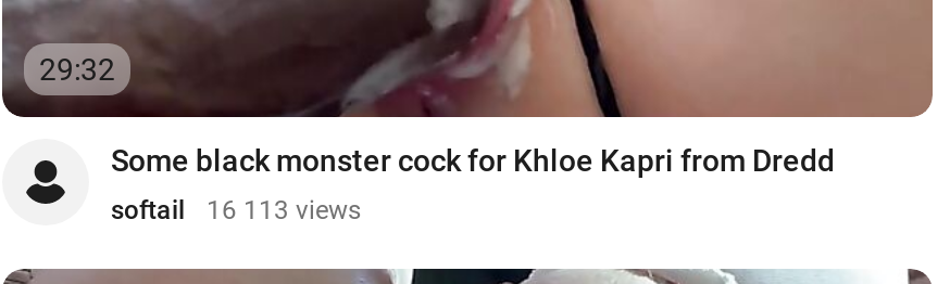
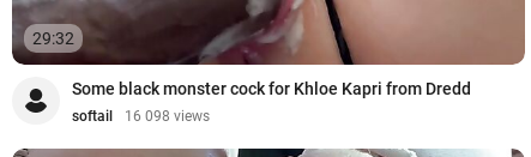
[111,196,361,226] softail 16 113 views -> [72,108,210,125] softail 16 098 views

